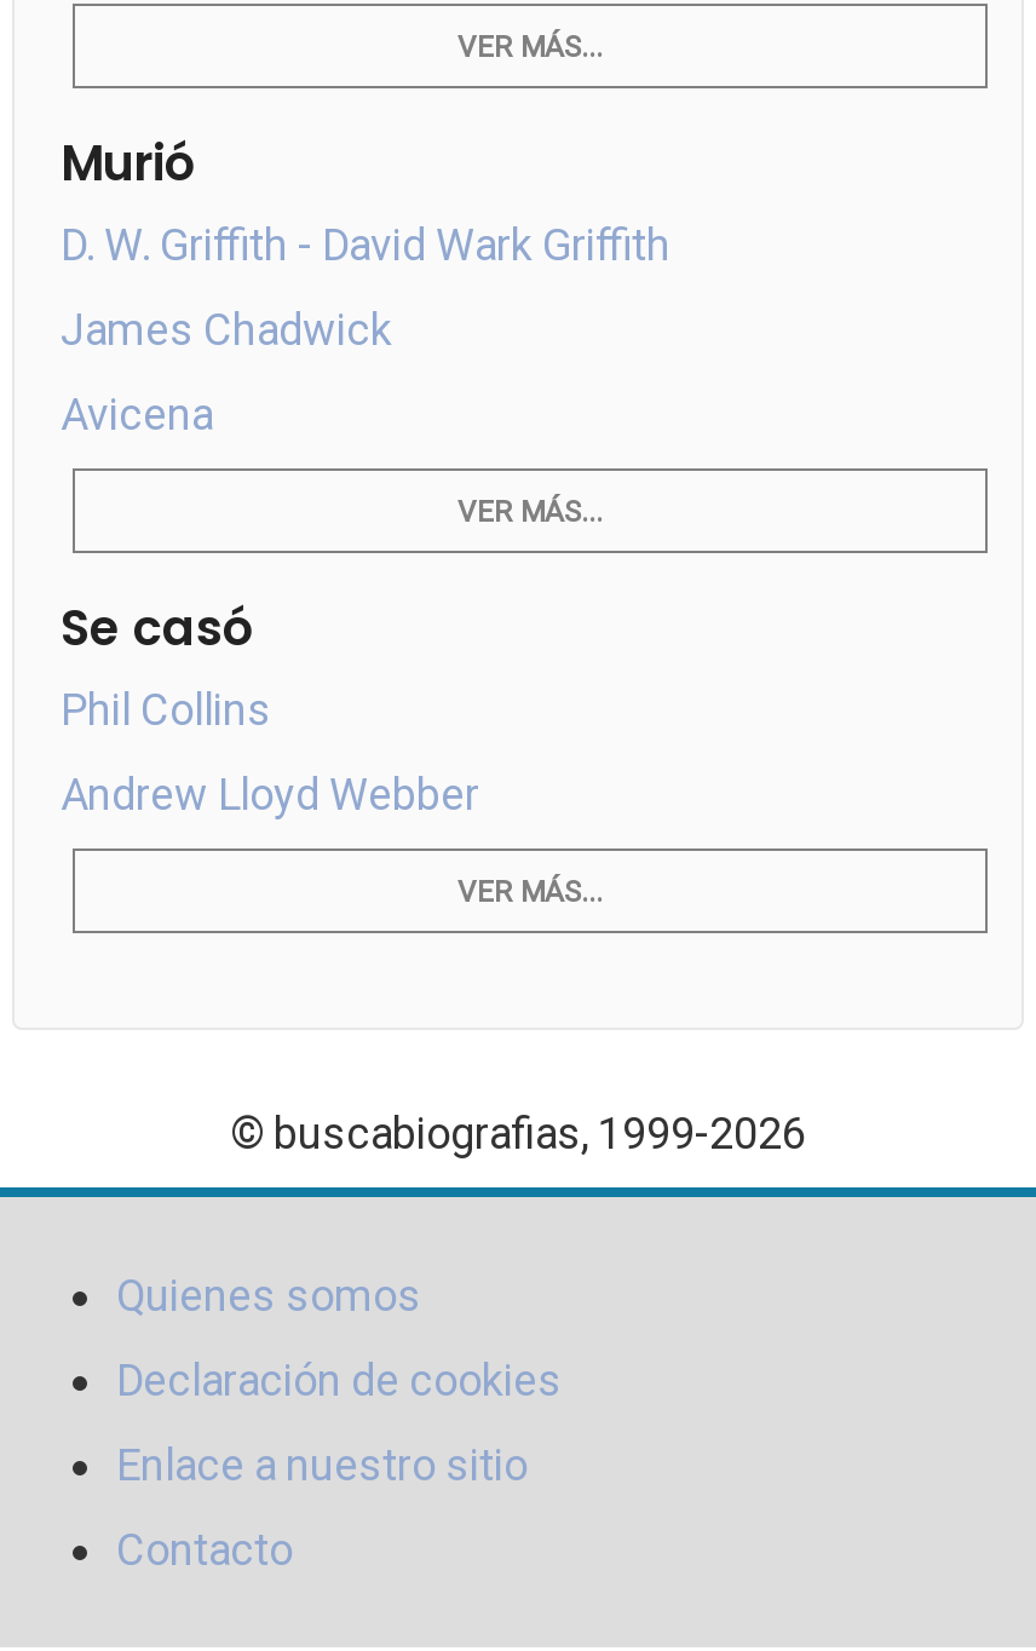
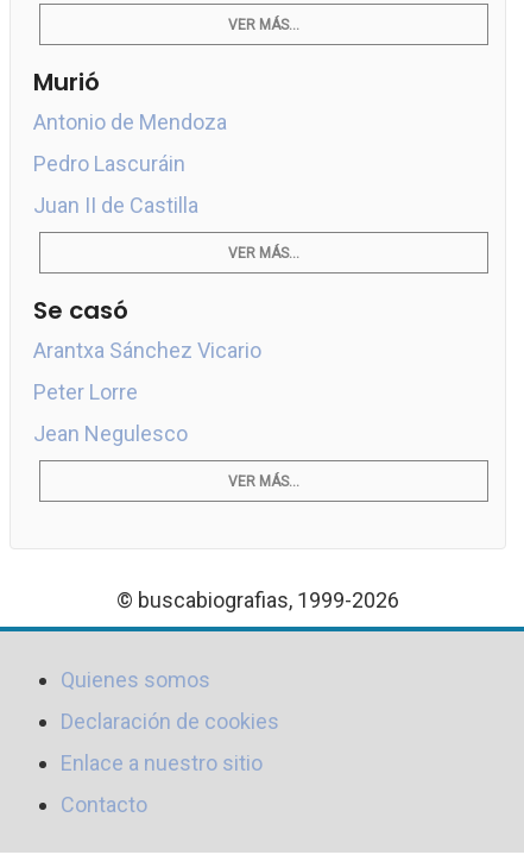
[61,220,670,271] D. W. Griffith - David Wark Griffith -> [33,110,227,135] Antonio de Mendoza
[61,305,392,355] James Chadwick -> [33,151,185,176] Pedro Lascuráin
[61,389,213,440] Avicena -> [33,193,198,218] Juan II de Castilla
[61,685,479,820] Phil Collins | Andrew Lloyd Webber -> [33,338,261,446] Arantxa Sánchez Vicario | Peter Lorre | Jean Negulesco

